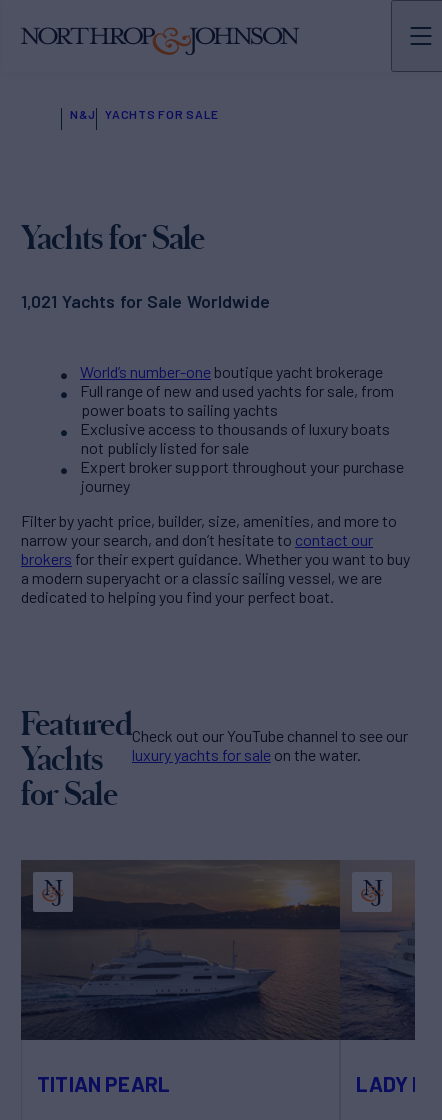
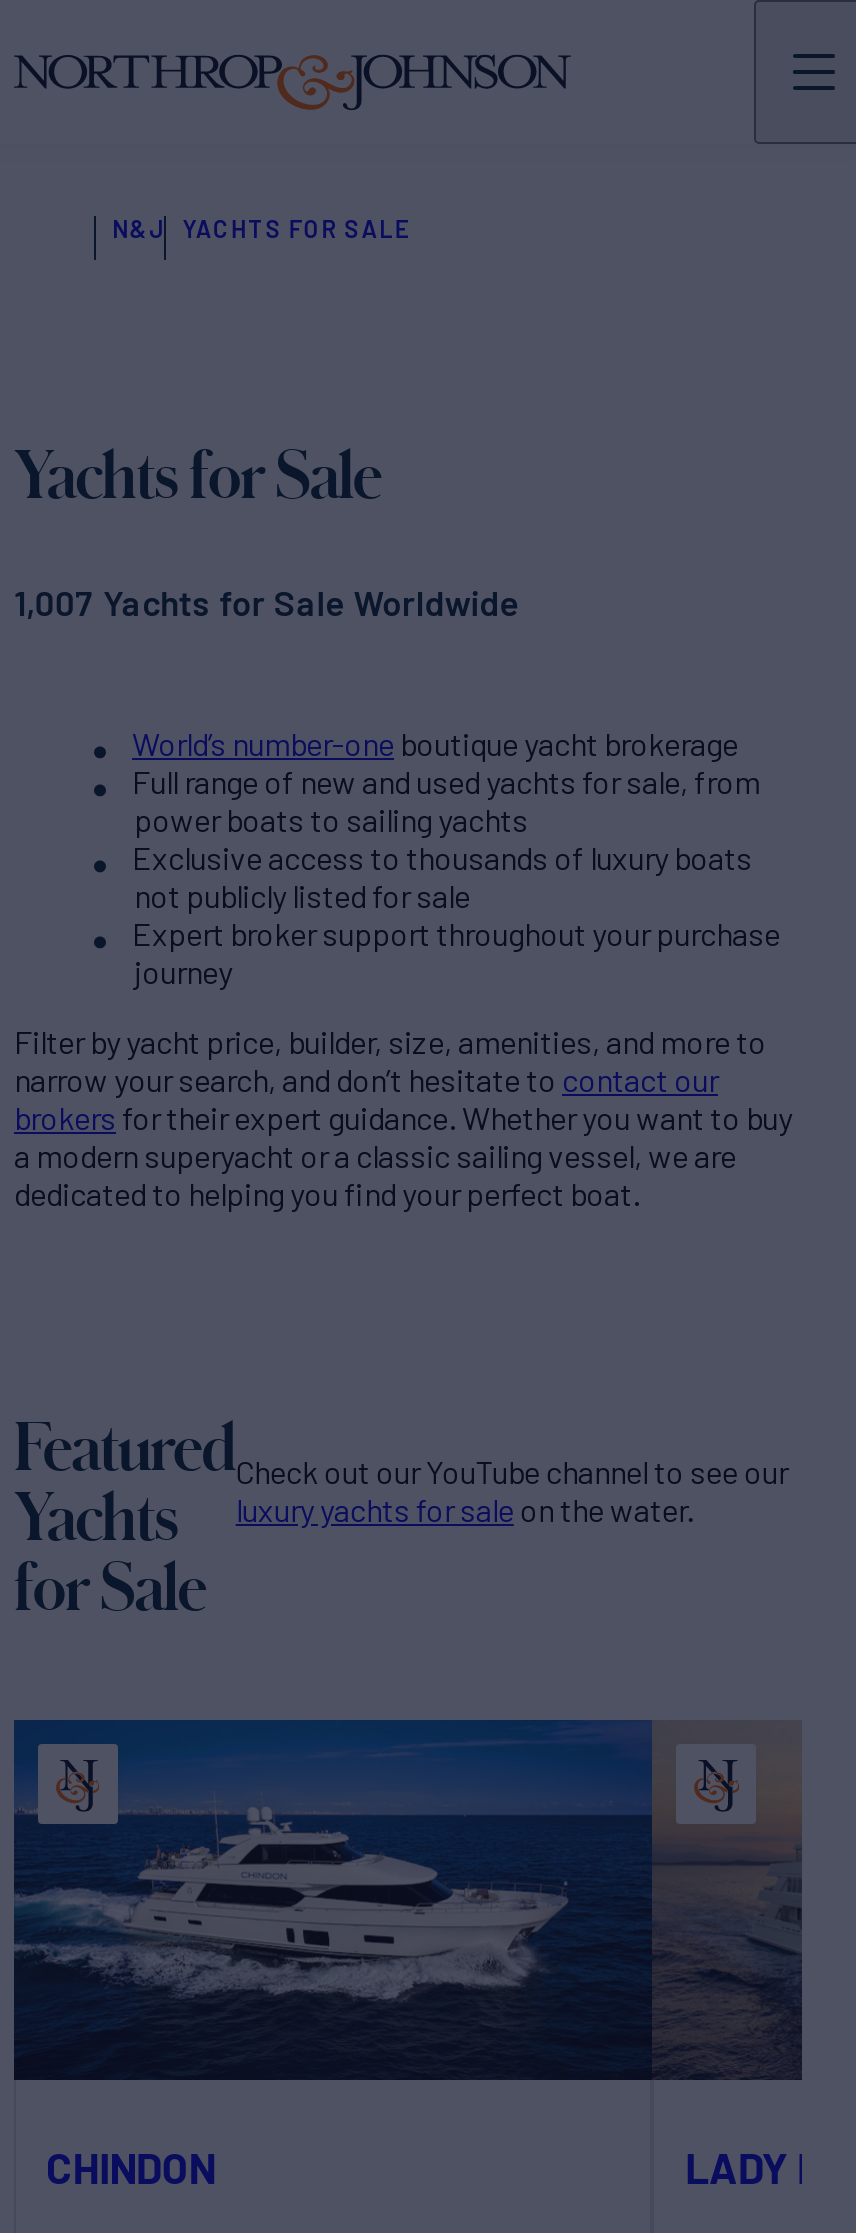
[21,290,270,312] 1,021 Yachts for Sale Worldwide -> [14,581,520,625] 1,007 Yachts for Sale Worldwide
[20,859,340,1096] [image] | TITIAN PEARL -> [12,1718,654,2191] [image] | CHINDON

